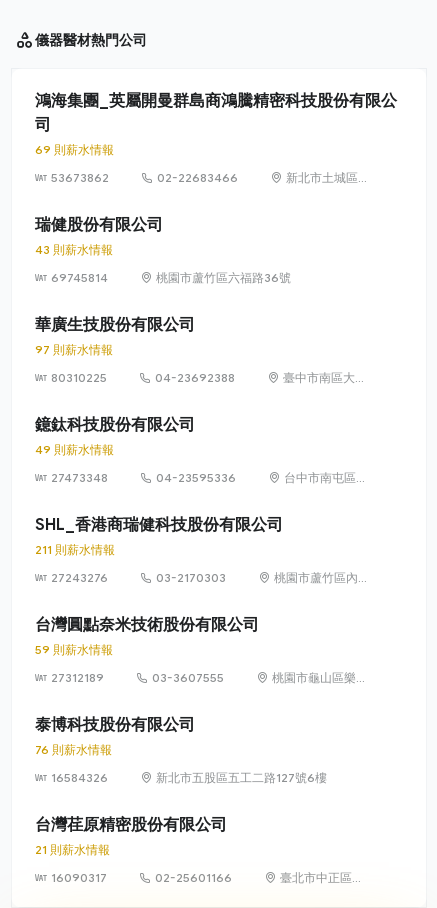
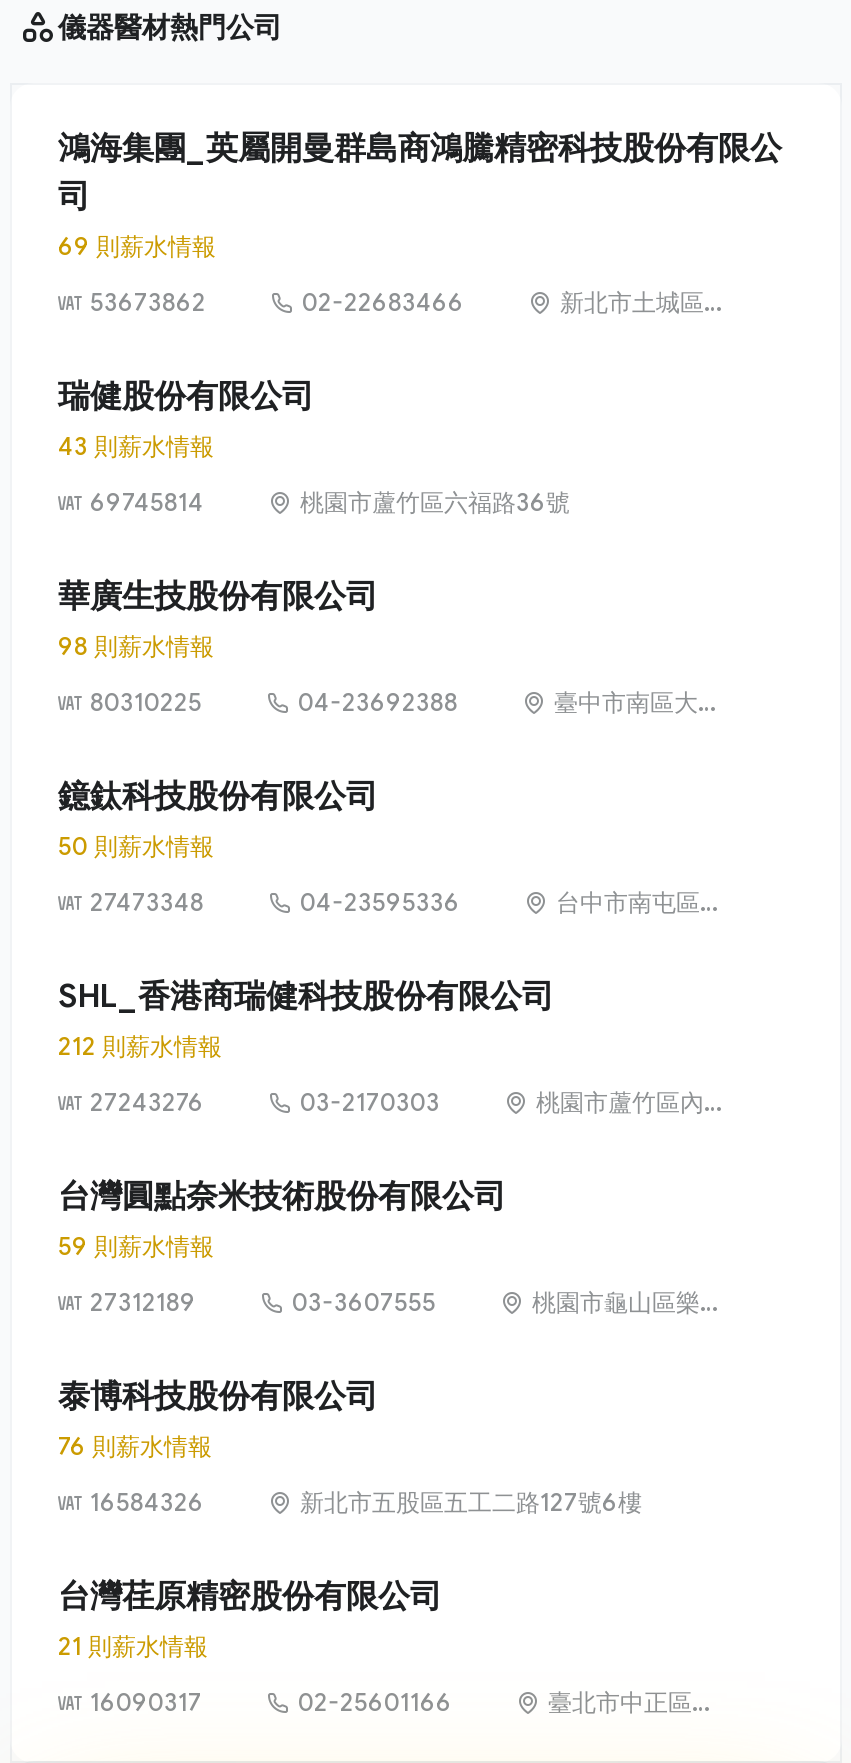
[35,342,113,357] 97 則薪水情報 -> [58,631,214,661] 98 則薪水情報
[35,442,114,457] 49 則薪水情報 -> [58,831,214,861] 50 則薪水情報
[35,542,115,557] 211 則薪水情報 -> [58,1031,222,1061] 212 則薪水情報

